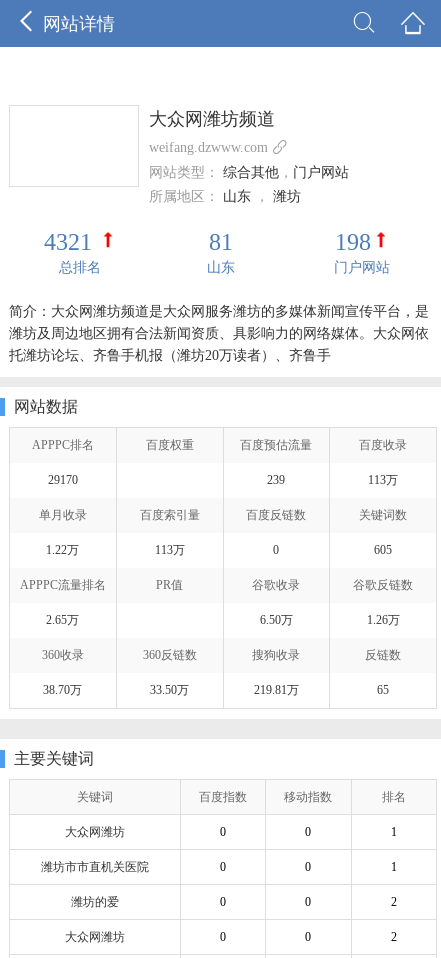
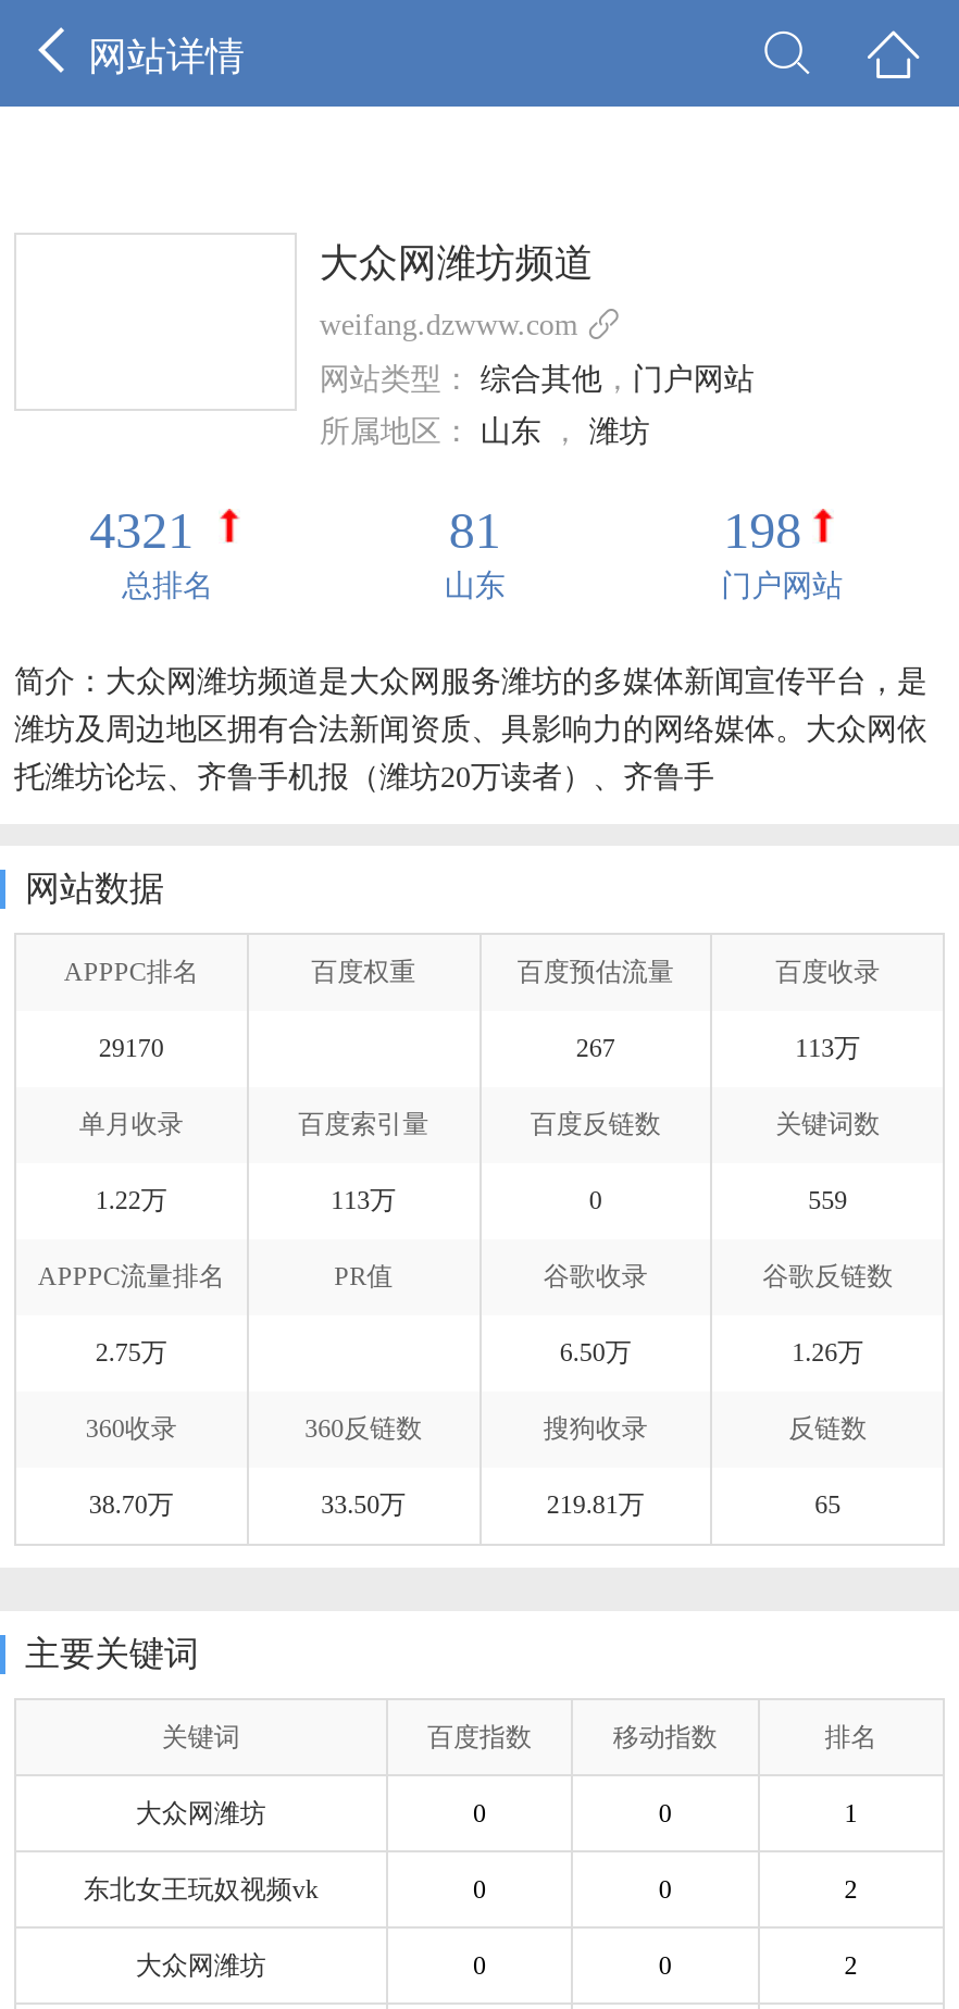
[267,473,285,487] 239 -> [576,1032,615,1063] 267
[374,543,392,557] 605 -> [808,1185,847,1215] 559
[46,613,79,627] 2.65万 -> [95,1337,167,1367] 2.75万
[41,860,397,909] 潍坊市市直机关医院 | 0 | 0 | 1 | 潍坊的爱 -> [84,1874,318,1904] 东北女王玩奴视频vk

